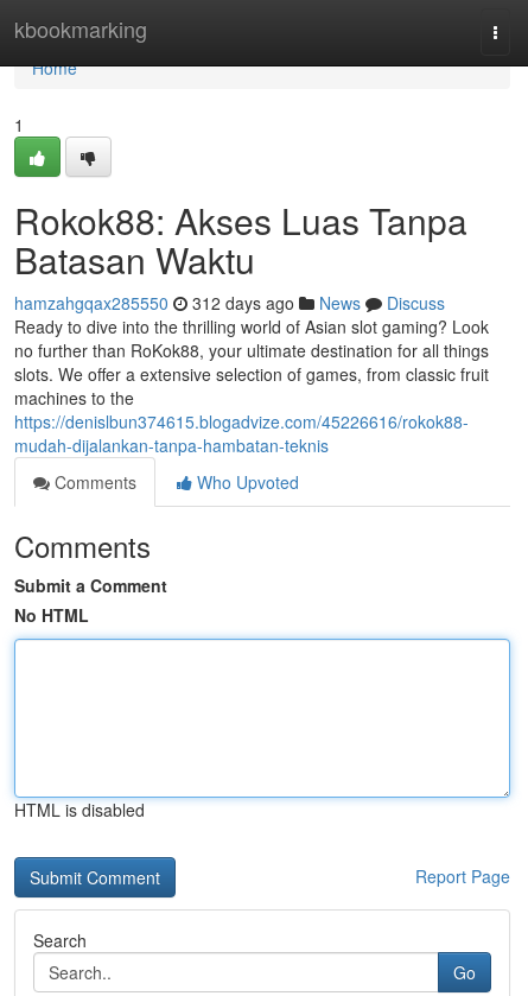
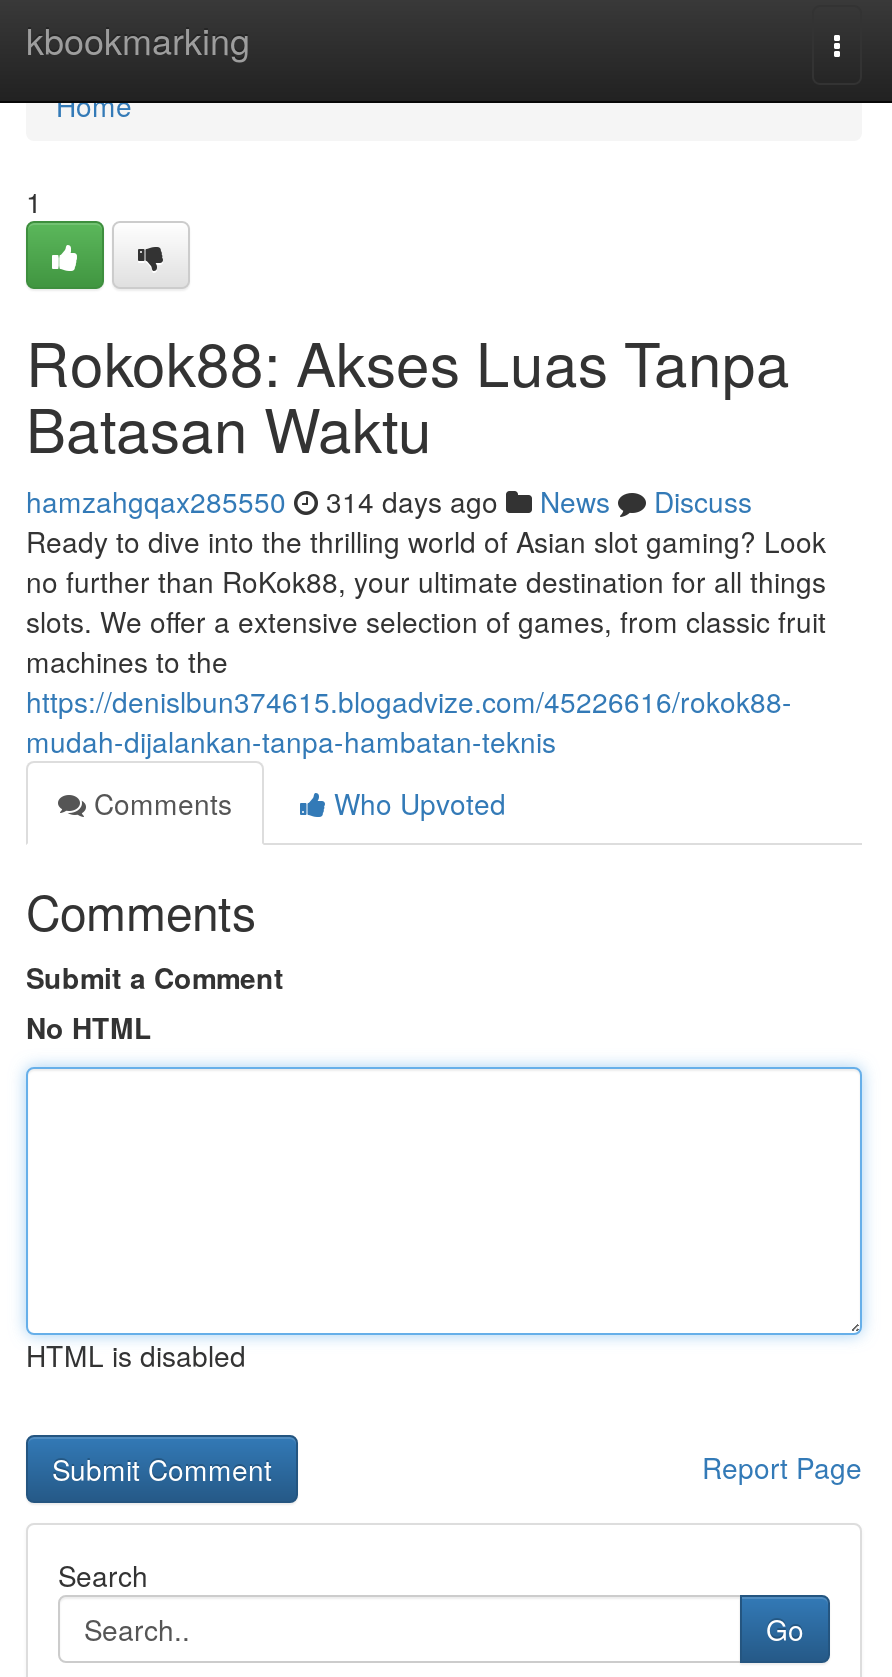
[14,291,445,315] hamzahgqax285550 312 days ago News Discuss -> [26,481,752,521] hamzahgqax285550 314 days ago News Discuss

